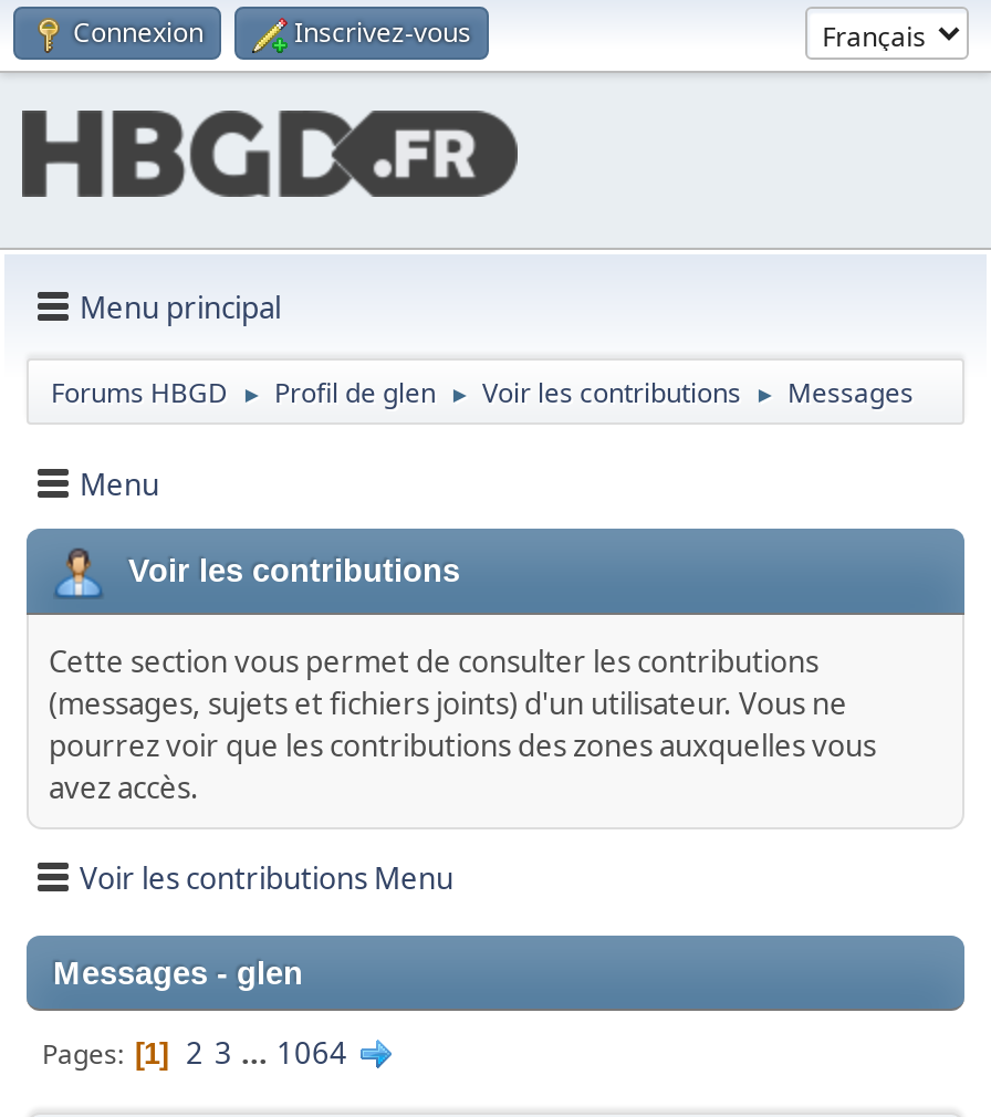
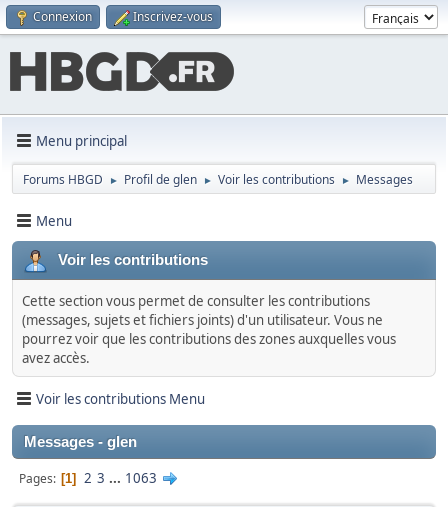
[42,1033,347,1073] Pages 1 2 3 ... 1064 -> [19,469,157,487] Pages 1 2 3 ... 1063

